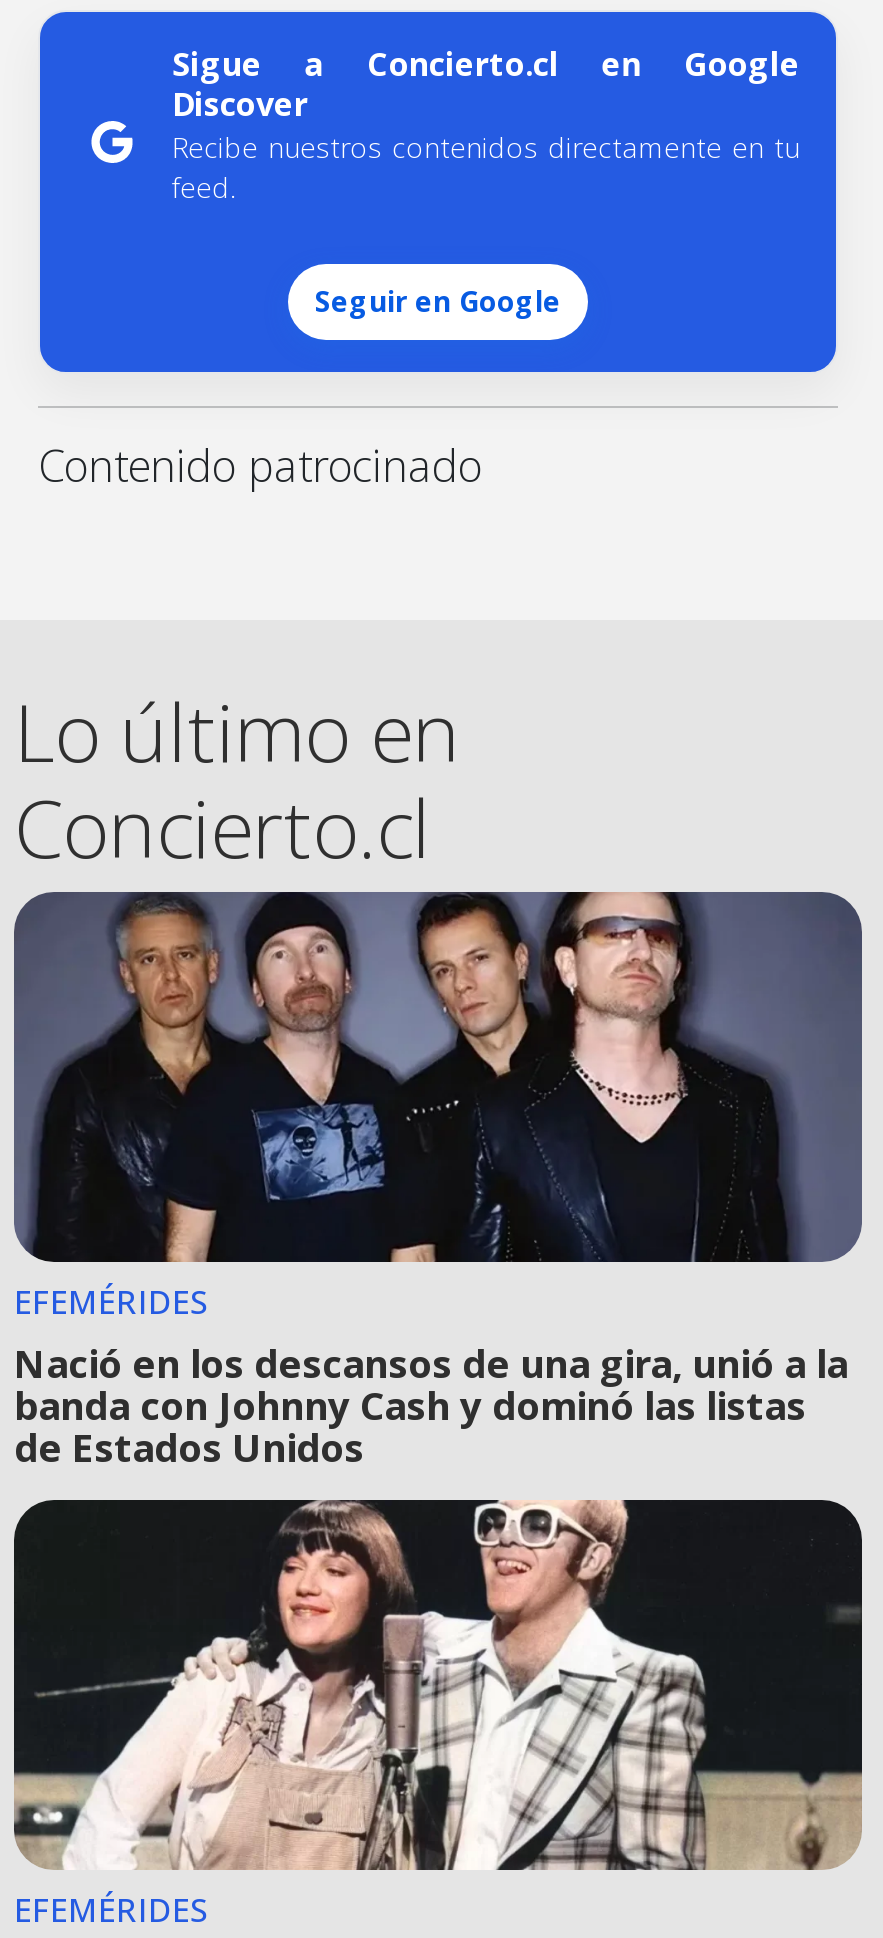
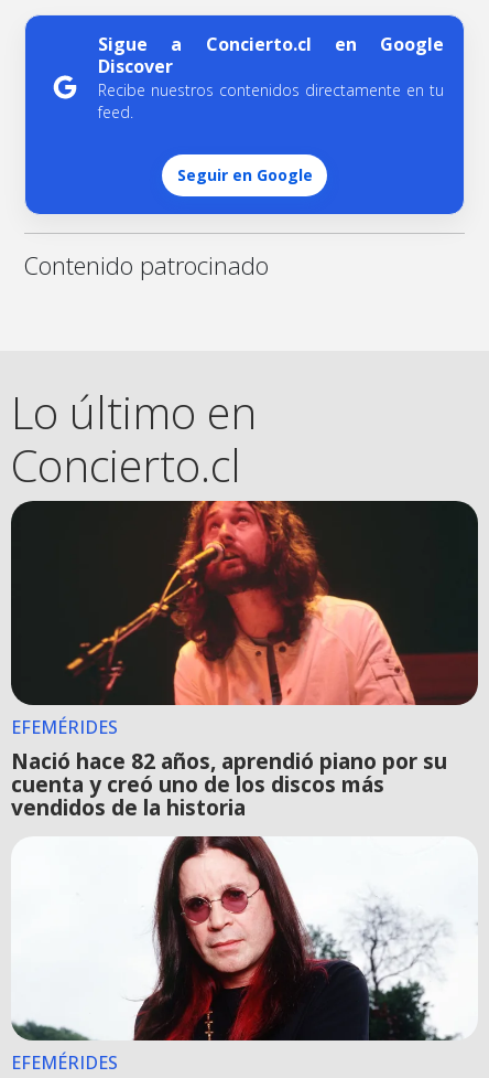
[12,890,862,1474] [image] | Nació en los descansos de una gira, unió a la | banda con Johnny Cash y dominó las listas | de Estados Unidos -> [10,500,478,822] [image] | Nació hace 82 años, aprendió piano por su | cuenta y creó uno de los discos más | vendidos de la historia
[12,1498,864,1872] [image] -> [11,835,478,1042] [image]

